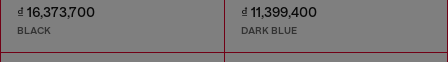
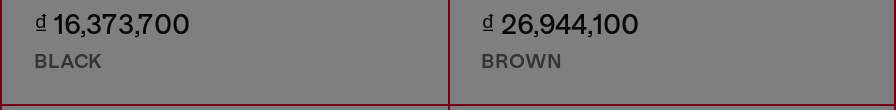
[240,4,316,36] ₫ 11,399,400 | DARK BLUE -> [481,8,639,73] ₫ 26,944,100 | BROWN

